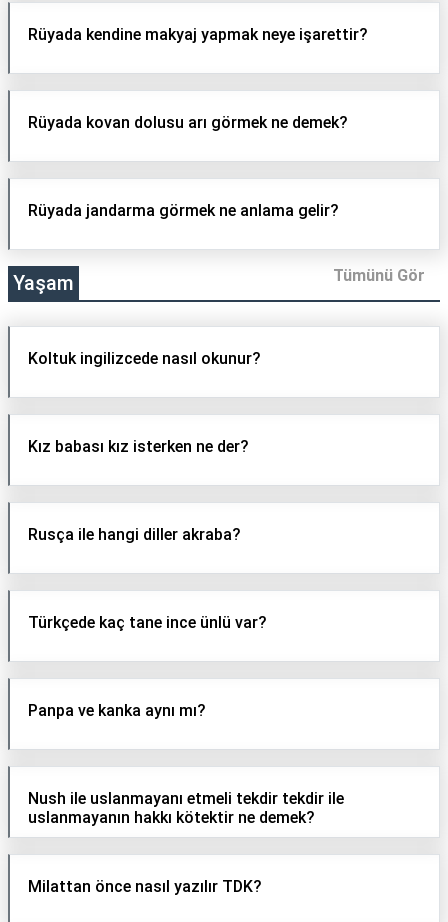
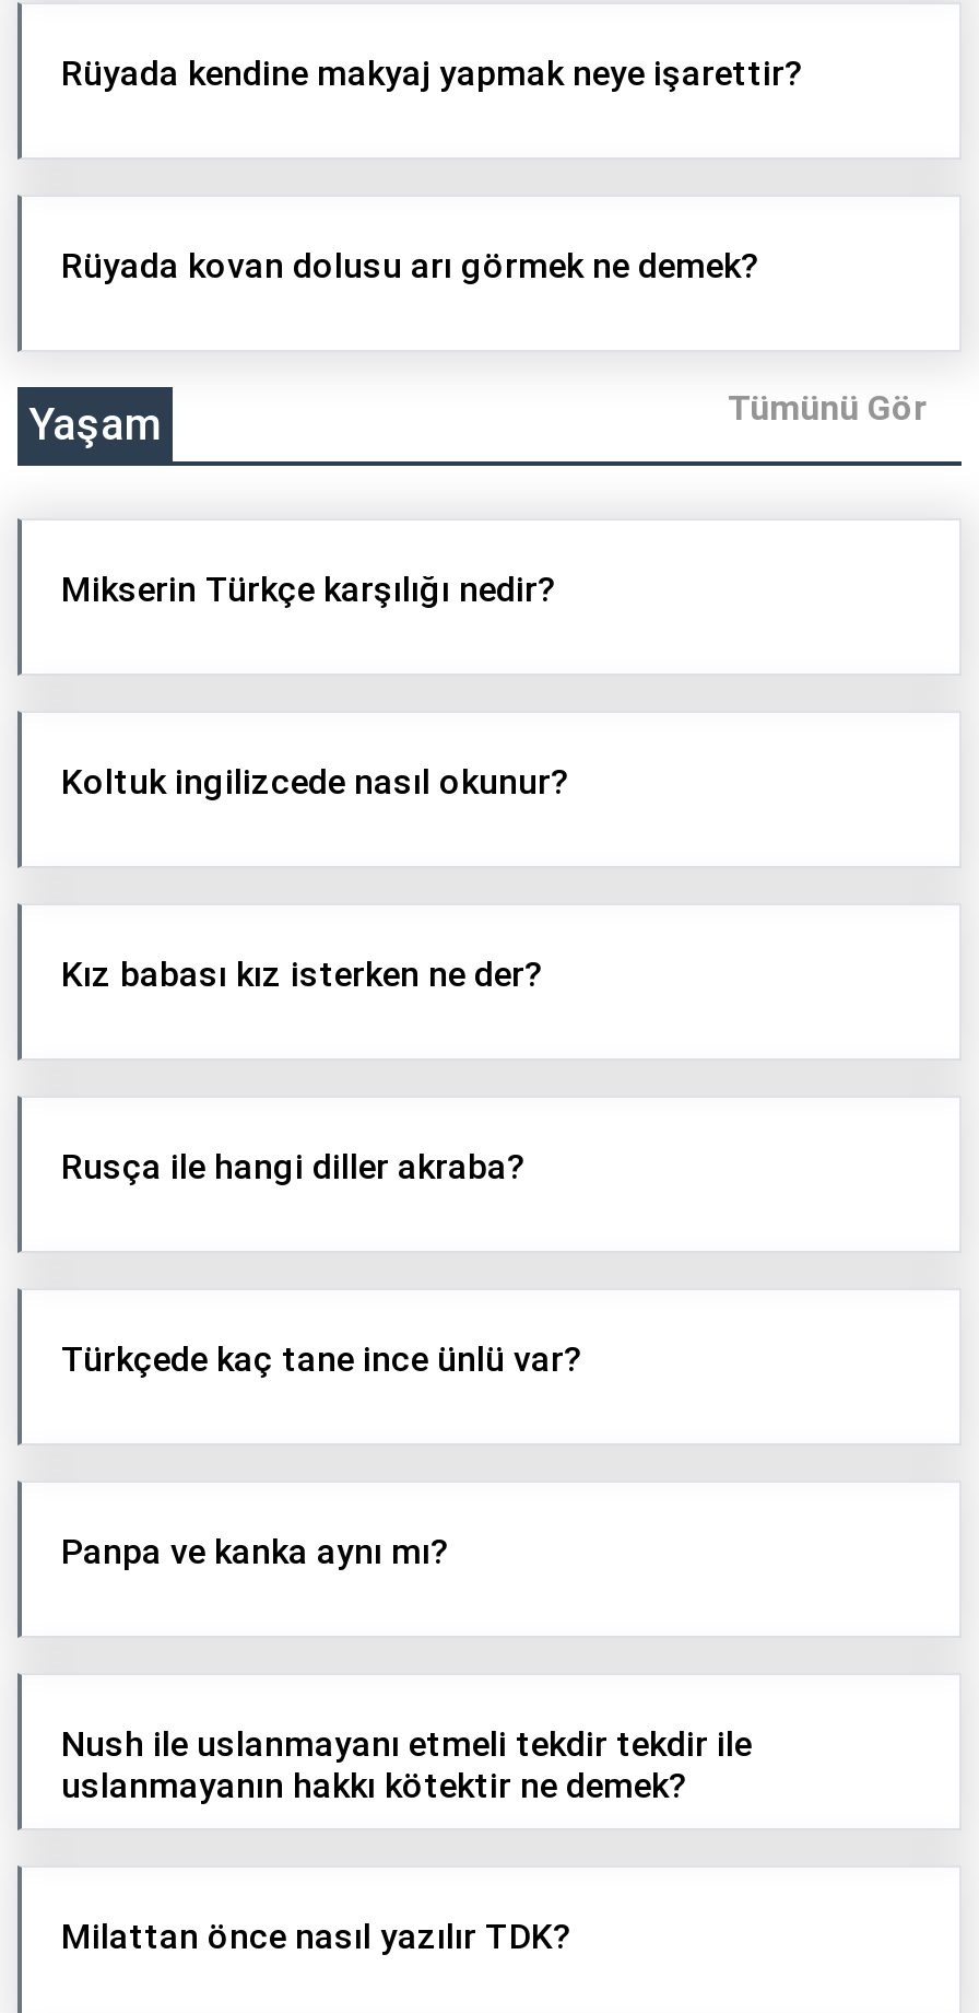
[28,201,339,220] Rüyada jandarma görmek ne anlama gelir? -> none
moved [13,266,425,295] -> [28,388,929,452]: Yaşam | Tümünü Gör
none -> [61,570,557,611] Mikserin Türkçe karşılığı nedir?

